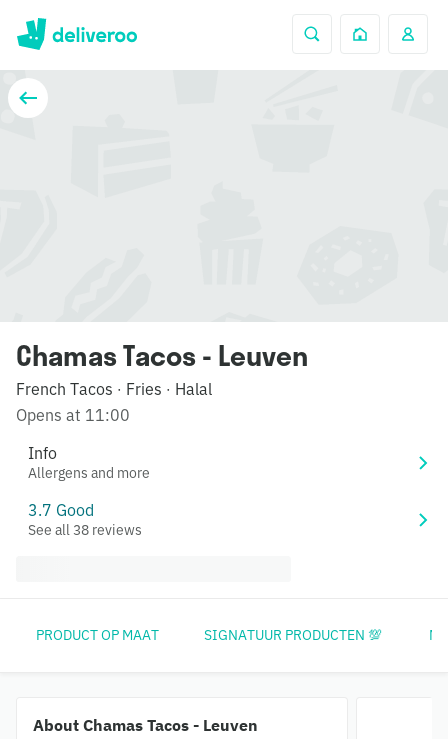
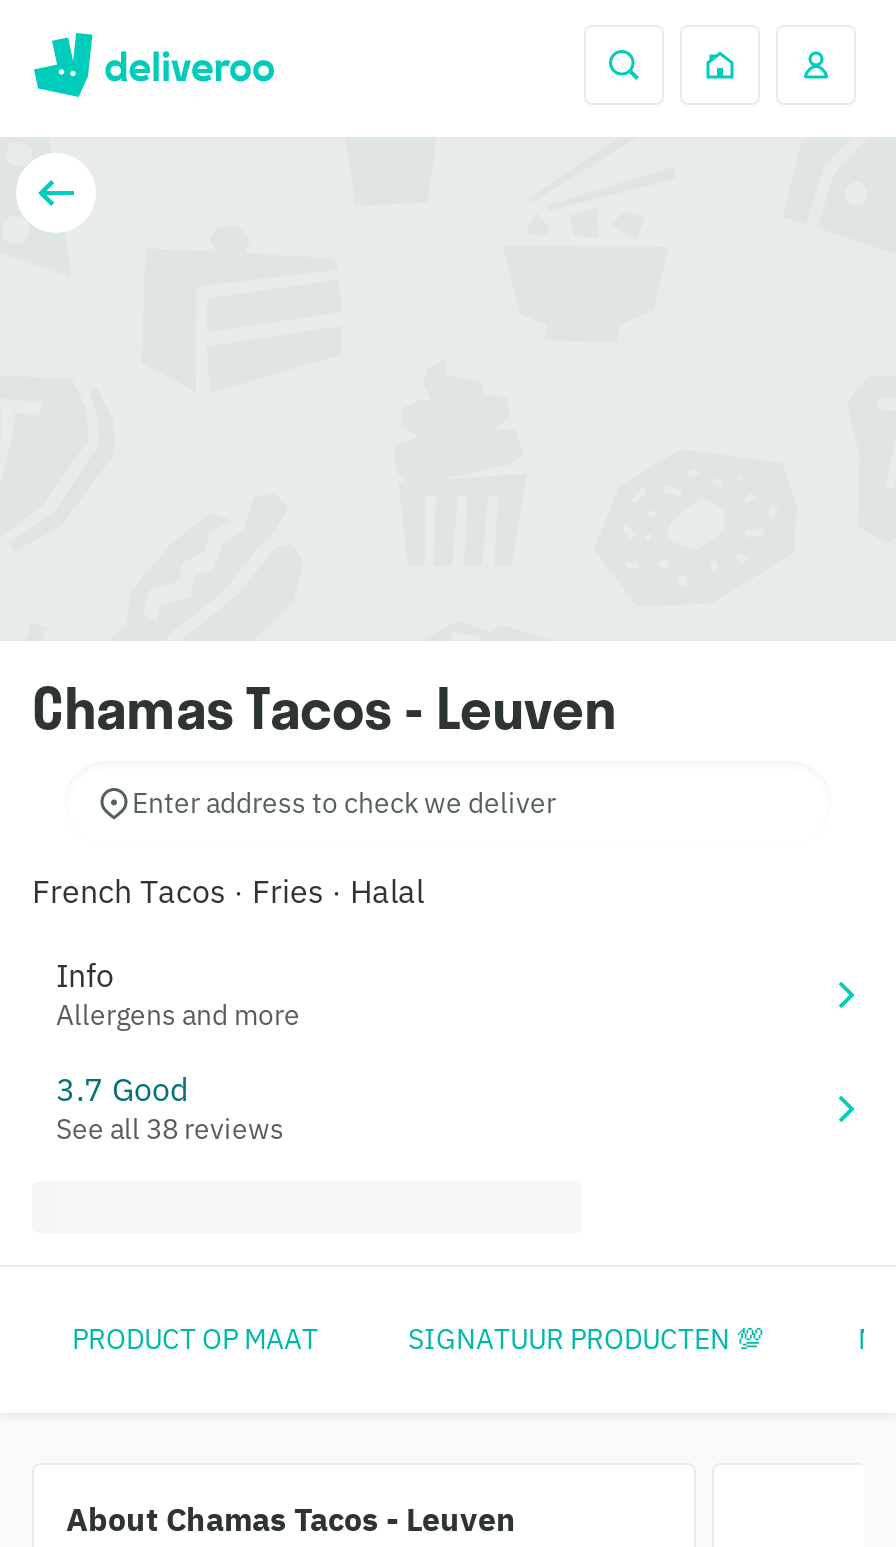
moved [16,379,212,399] -> [32,871,424,911]: French Tacos · Fries · Halal
none -> [132,785,556,821] Enter address to check we deliver
[16,405,130,425] Opens at 11:00 -> none

